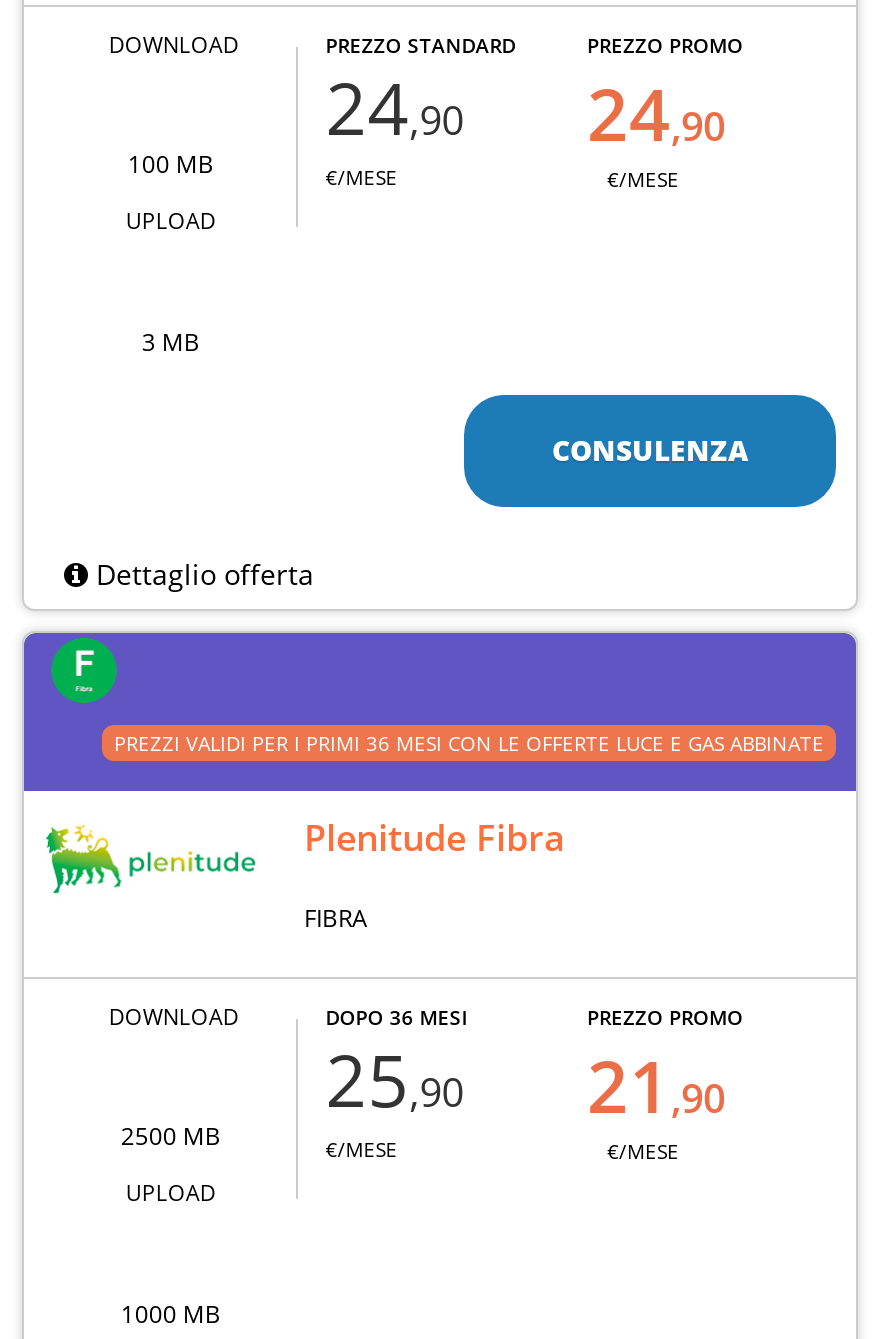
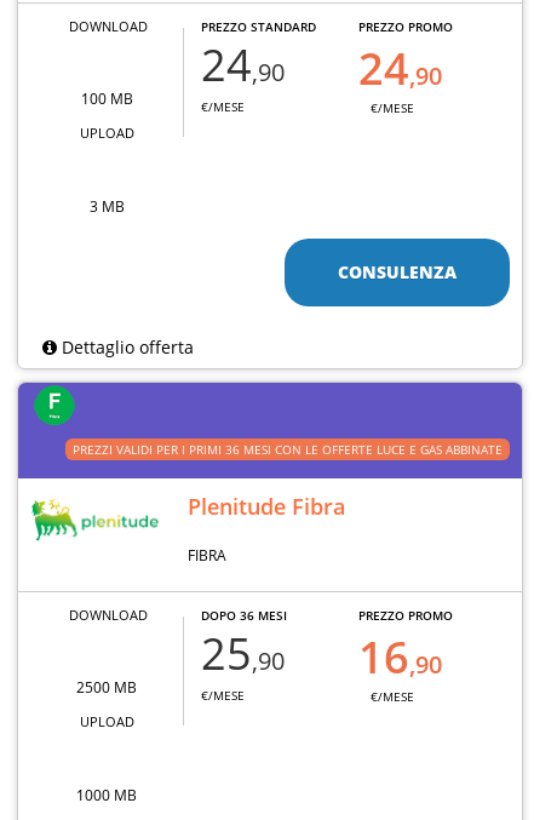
[325,1031,725,1135] 25,90 21,90 -> [201,624,442,687] 25,90 16,90

